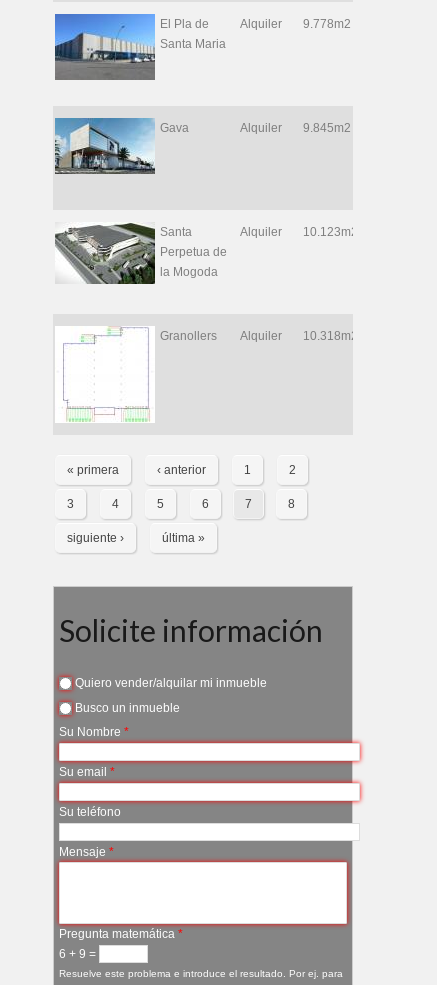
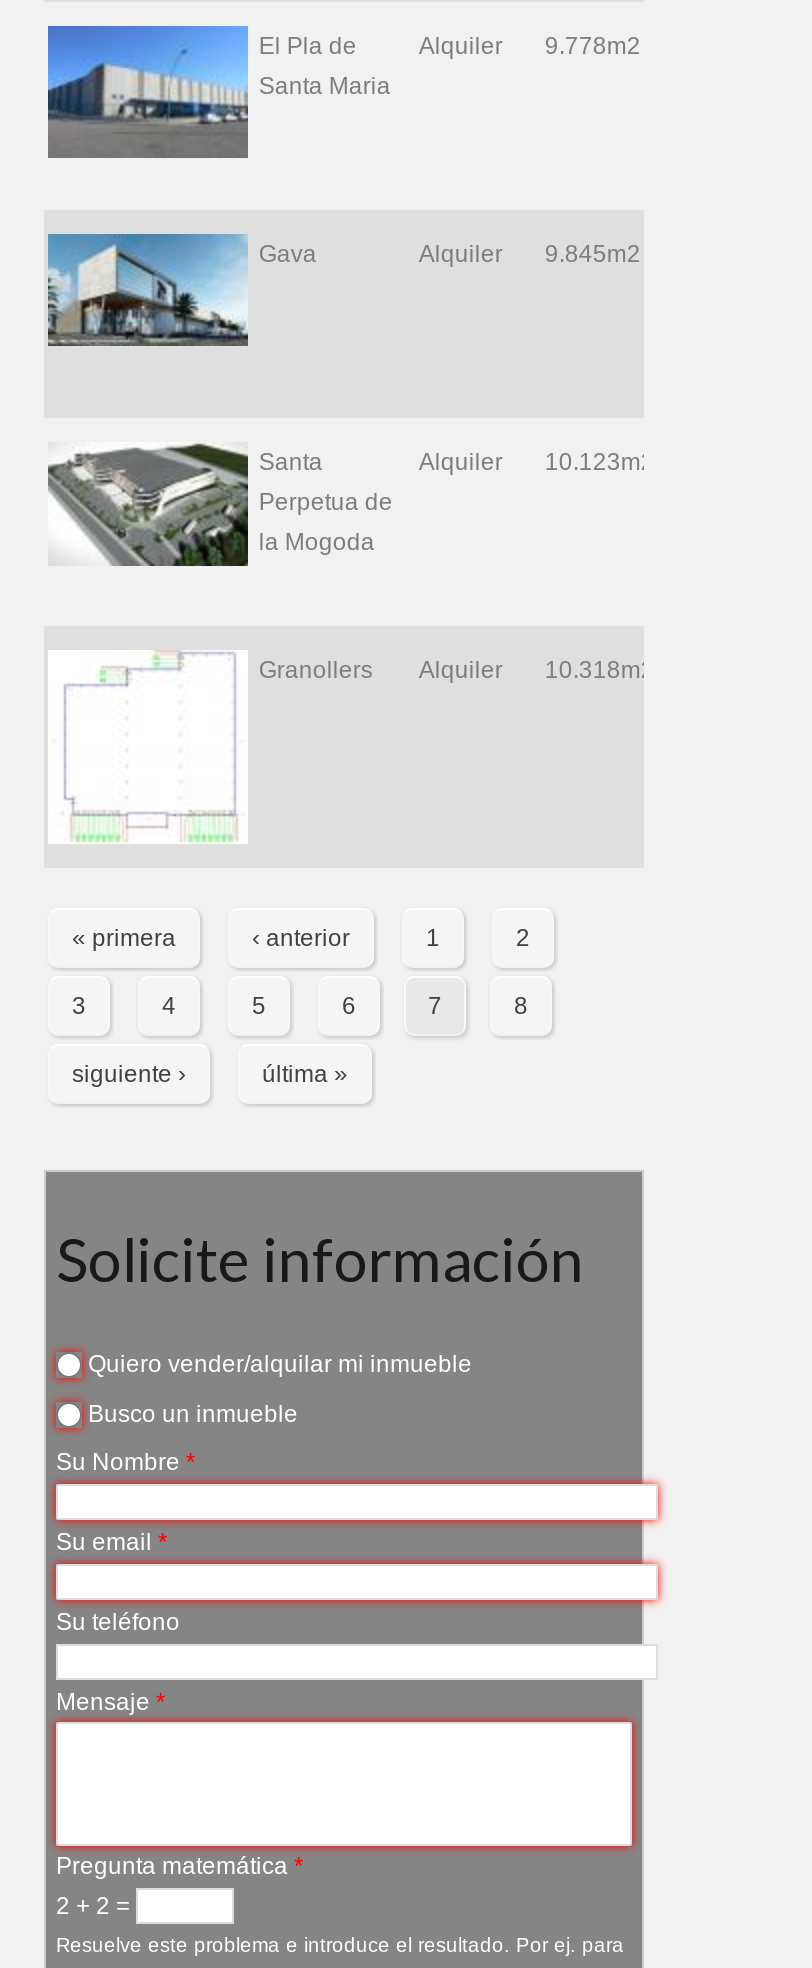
[59,947,99,961] 6 + 9 = -> [56,1893,136,1921] 2 + 2 =

